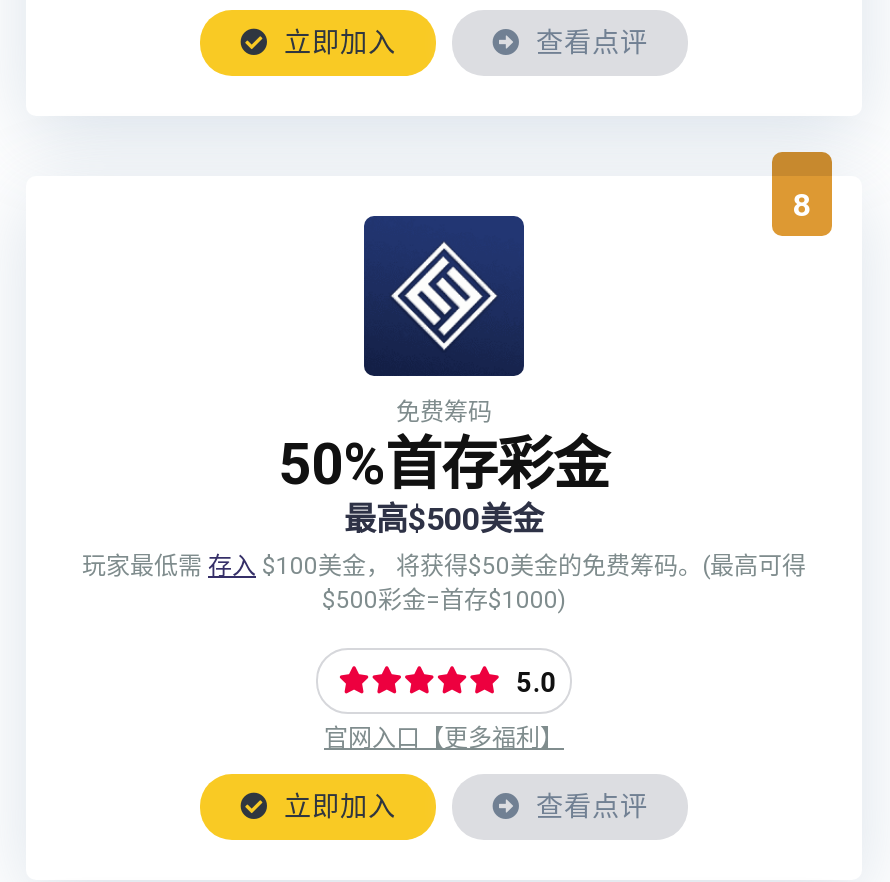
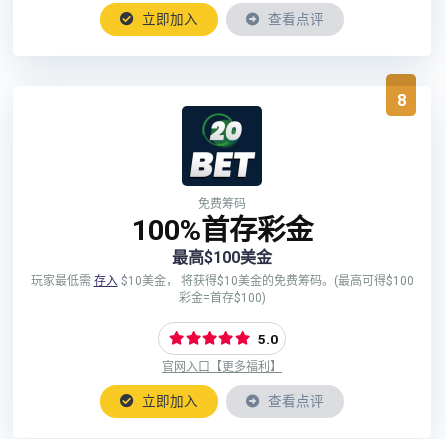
[82,216,806,614] [image] | 50%首存彩金 | 最高$500美金 | 玩家最低需存入$100美金， 将获得$50美金的免费筹码。(最高可得 | $500彩金=首存$1000) -> [30,106,413,305] [image] | 100%首存彩金 | 最高$100美金 | 玩家最低需存入$10美金， 将获得$10美金的免费筹码。(最高可得$100 | 彩金=首存$100)

